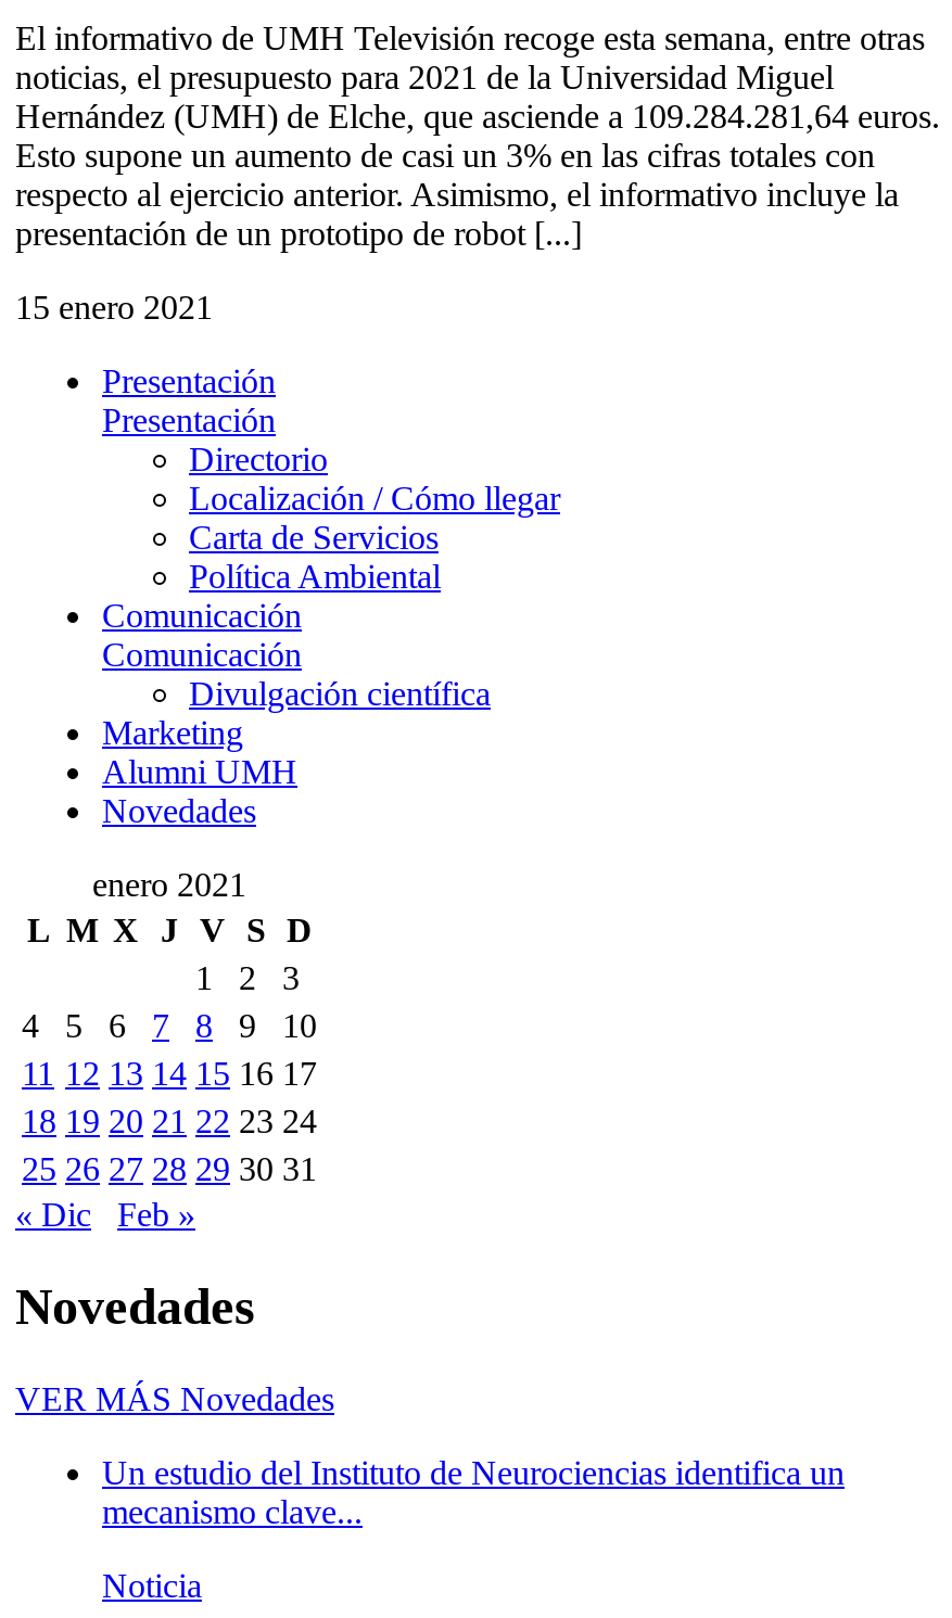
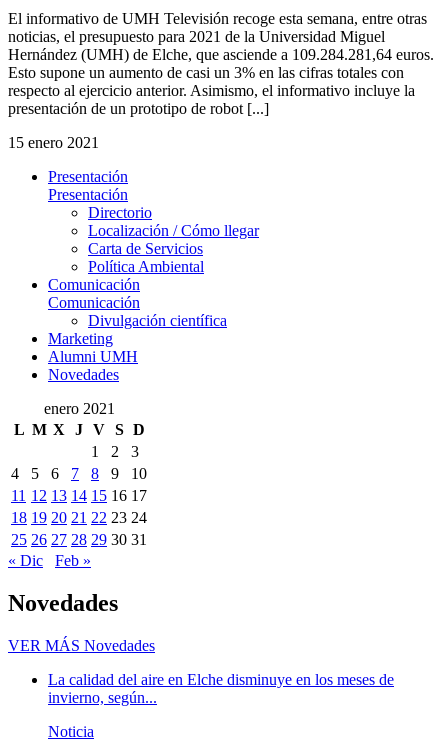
[102,1453,845,1529] Un estudio del Instituto de Neurociencias identifica un | mecanismo clave... -> [48,671,394,706] La calidad del aire en Elche disminuye en los meses de | invierno, según...

